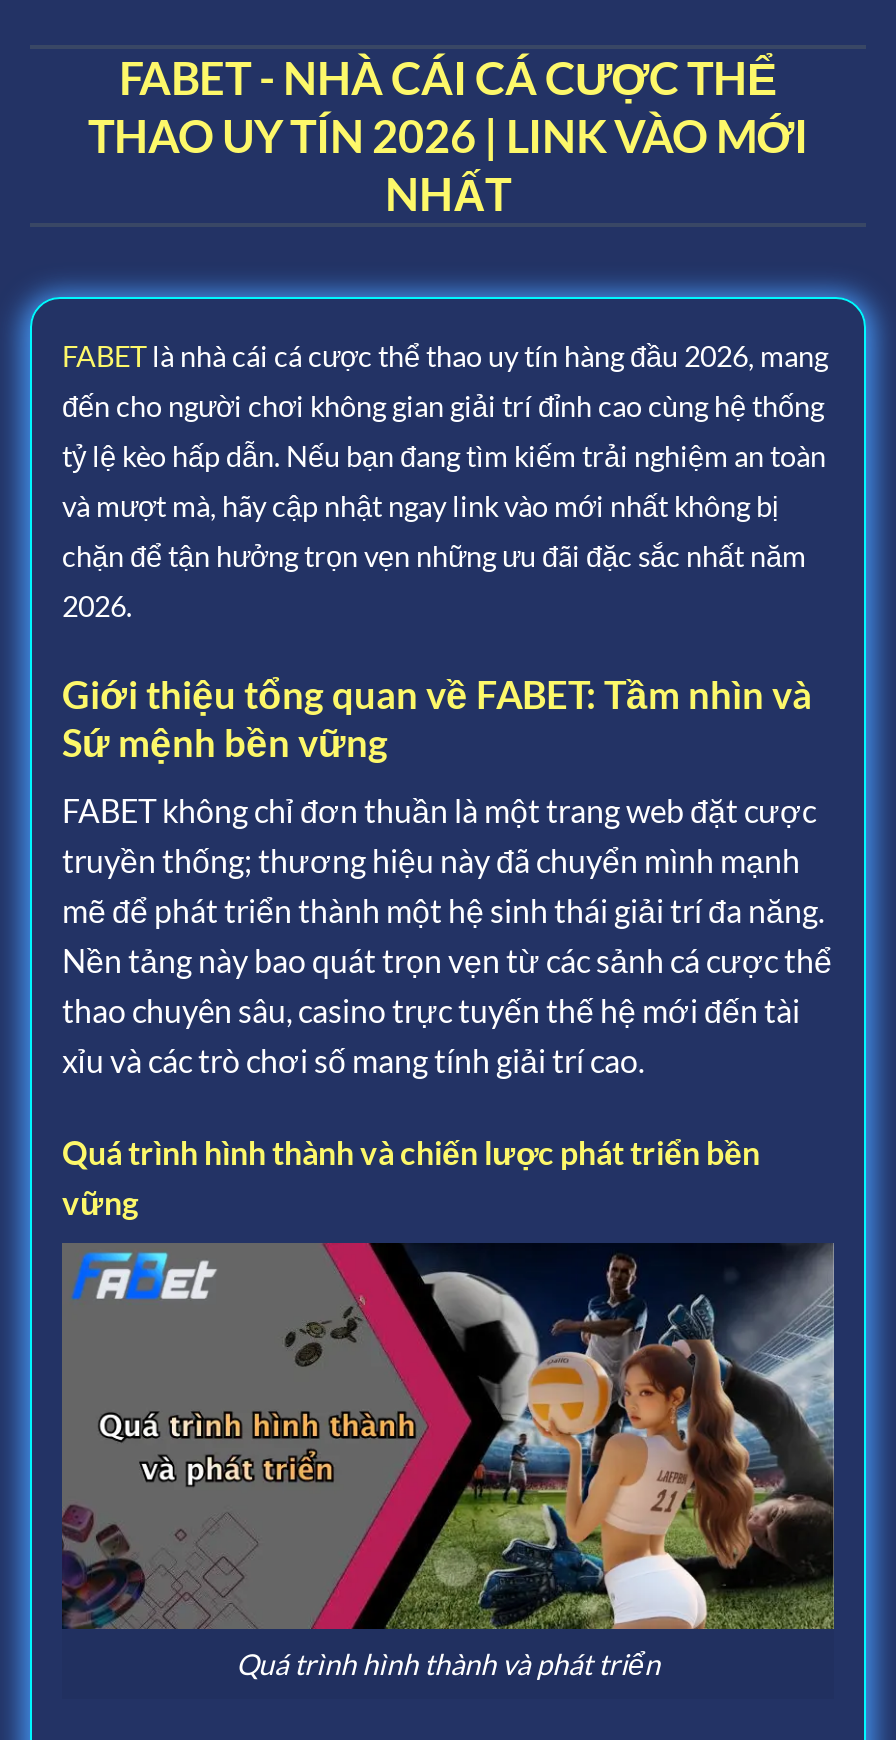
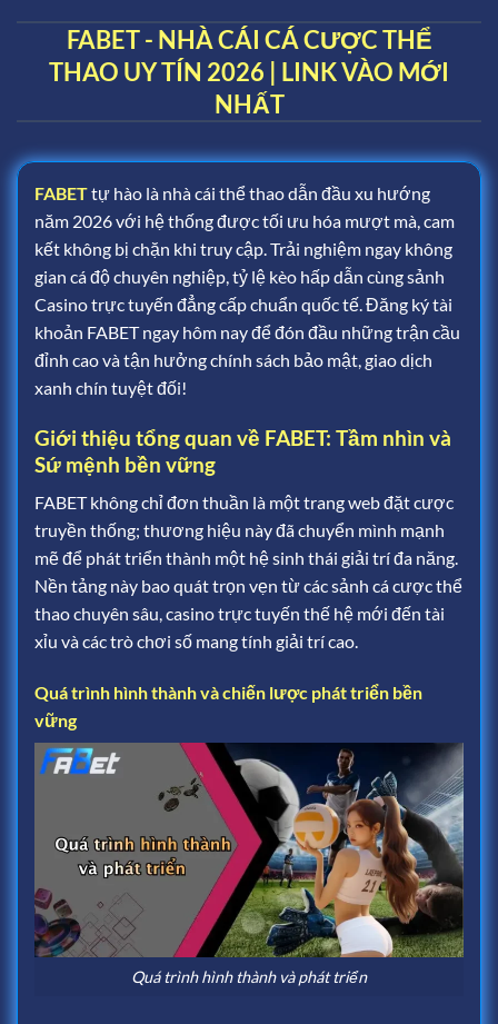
[62,339,828,623] FABET là nhà cái cá cược thể thao uy tín hàng đầu 2026, mang | đến cho người chơi không gian giải trí đỉnh cao cùng hệ thống | tỷ lệ kèo hấp dẫn. Nếu bạn đang tìm kiếm trải nghiệm an toàn | và mượt mà, hãy cập nhật ngay link vào mới nhất không bị | chặn để tận hưởng trọn vẹn những ưu đãi đặc sắc nhất năm | 2026. -> [34,182,460,398] FABET tự hào là nhà cái thể thao dẫn đầu xu hướng | năm 2026 với hệ thống được tối ưu hóa mượt mà, cam | kết không bị chặn khi truy cập. Trải nghiệm ngay không | gian cá độ chuyên nghiệp, tỷ lệ kèo hấp dẫn cùng sảnh | Casino trực tuyến đẳng cấp chuẩn quốc tế. Đăng ký tài | khoản FABET ngay hôm nay để đón đầu những trận cầu | đỉnh cao và tận hưởng chính sách bảo mật, giao dịch | xanh chín tuyệt đối!

